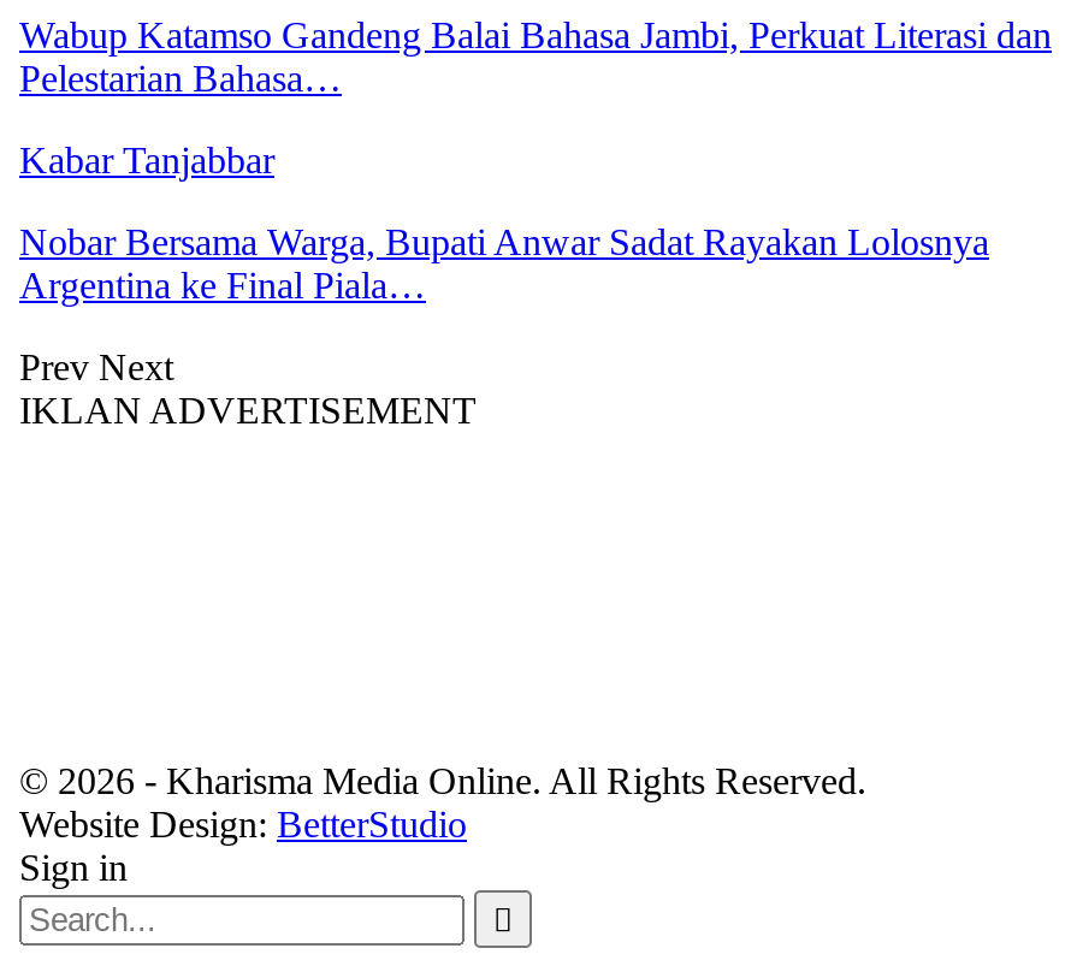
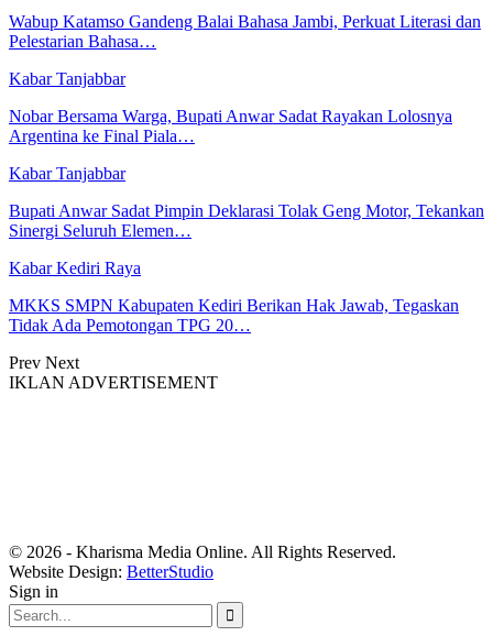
none -> [9,164,484,334] Kabar Tanjabbar | Bupati Anwar Sadat Pimpin Deklarasi Tolak Geng Motor, Tekankan | Sinergi Seluruh Elemen… | Kabar Kediri Raya | MKKS SMPN Kabupaten Kediri Berikan Hak Jawab, Tegaskan | Tidak Ada Pemotongan TPG 20…

